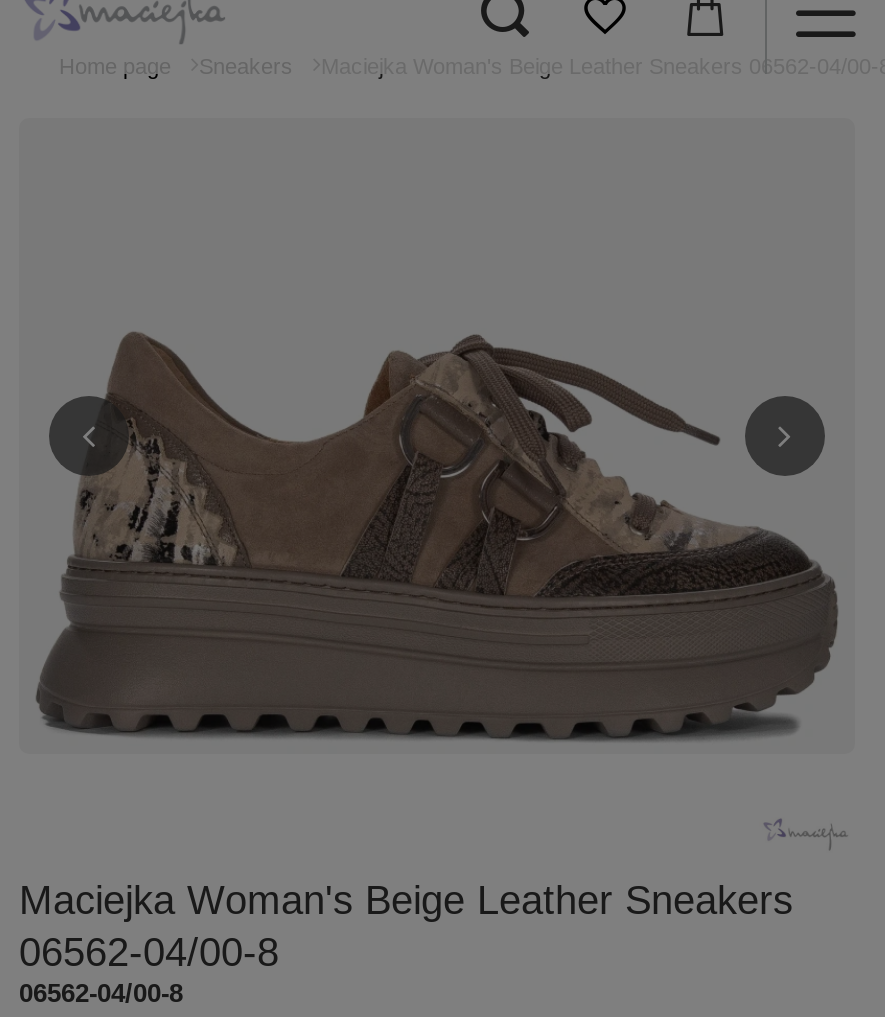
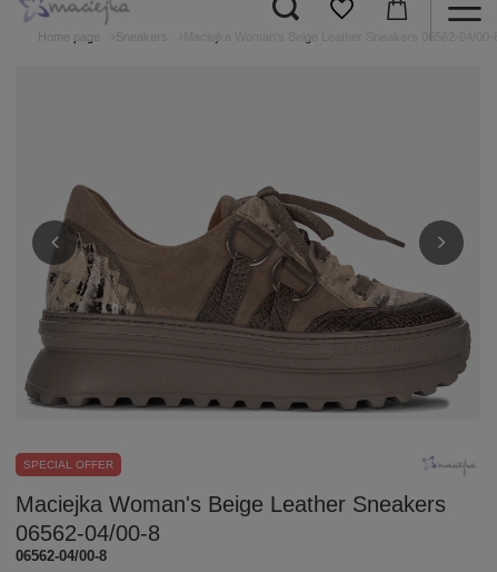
none -> [23,458,113,471] SPECIAL OFFER

